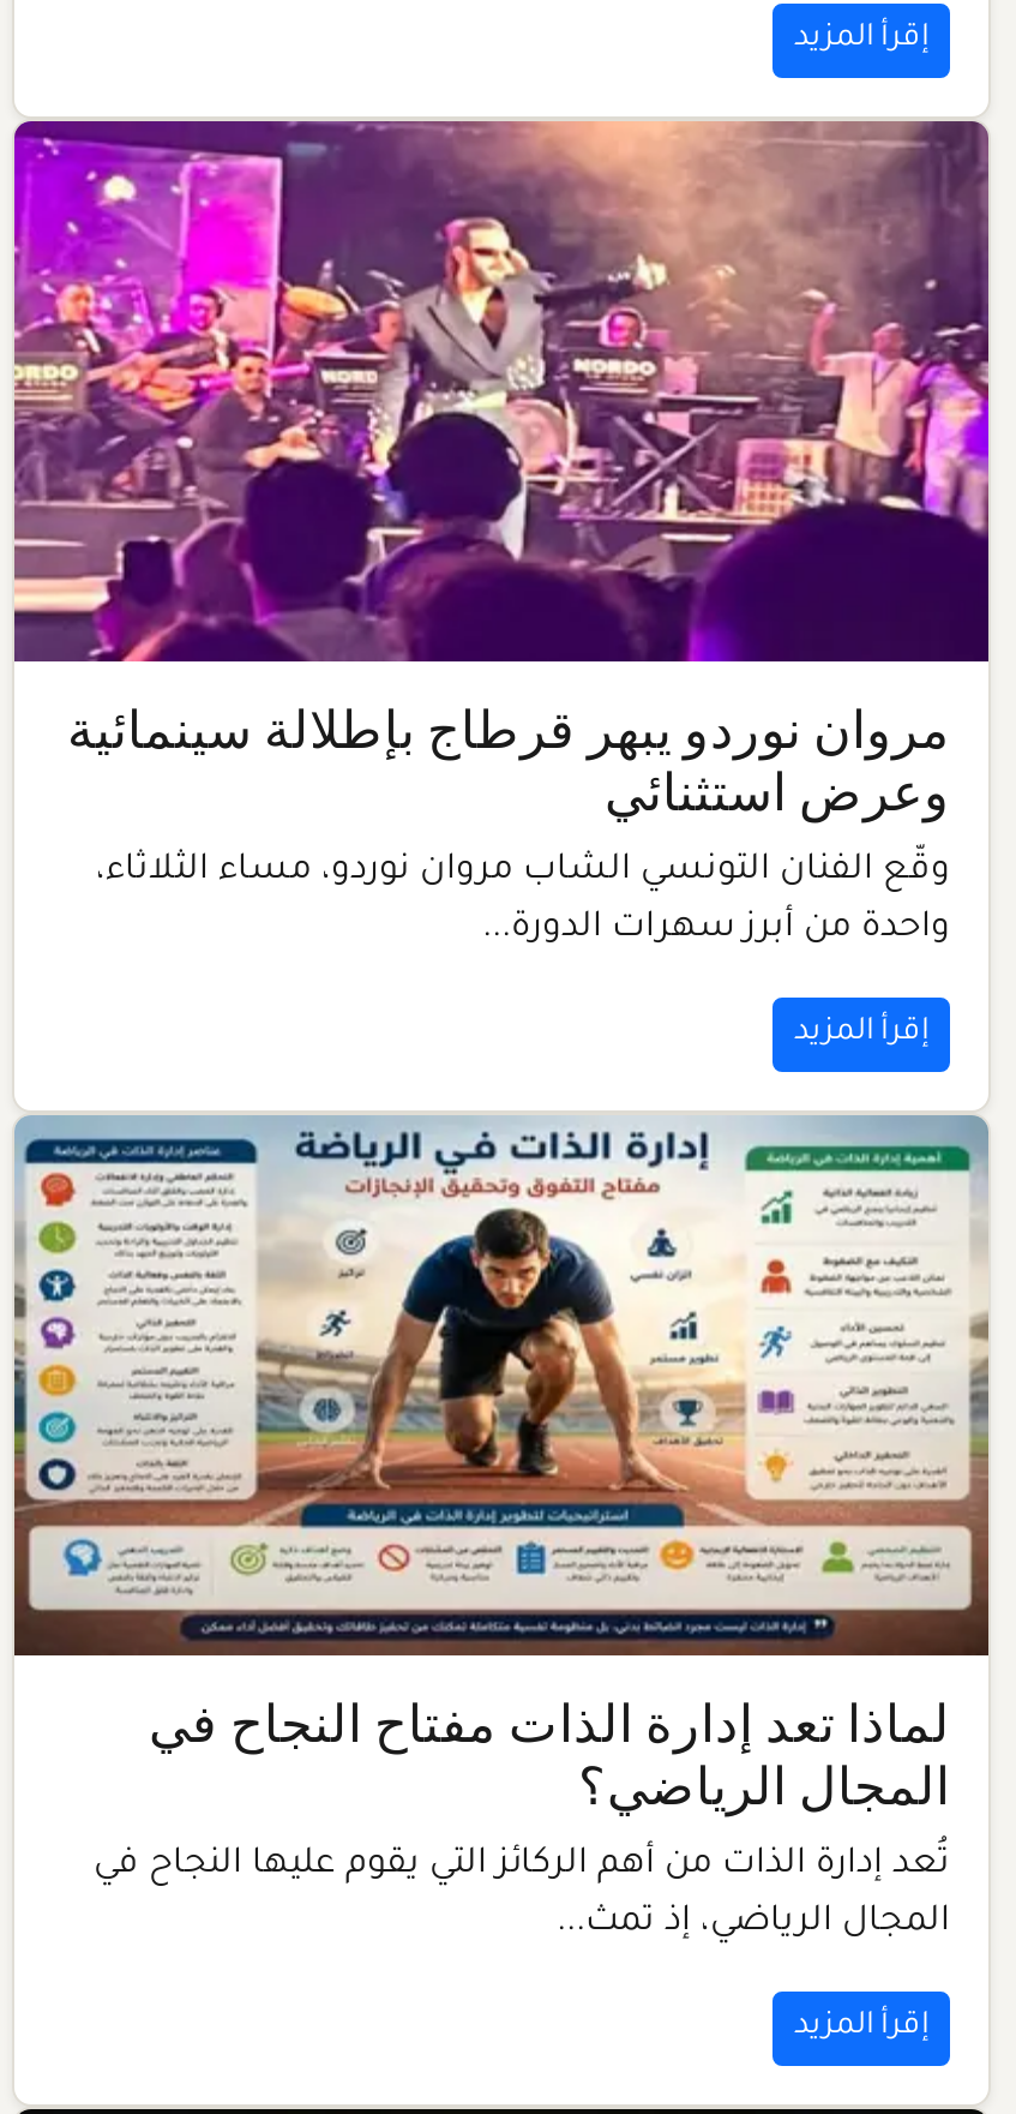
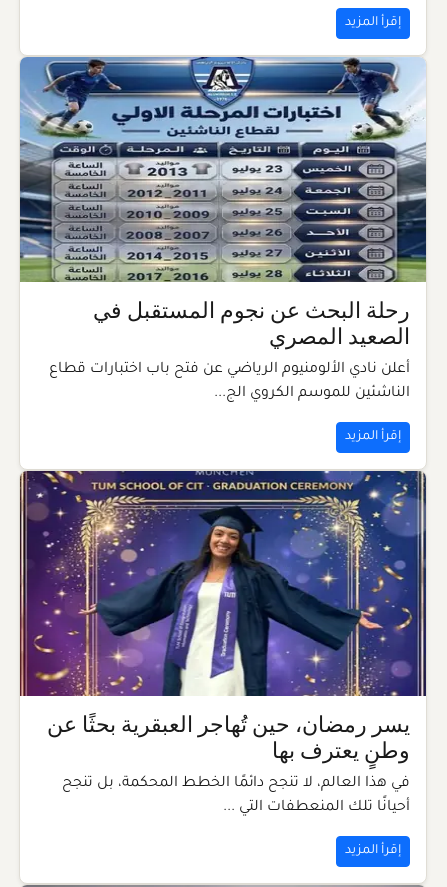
[12,119,991,823] [image] | مروان نوردو يبهر قرطاج بإطلالة سينمائية | وعرض استثنائي -> [19,56,427,349] [image] | رحلة البحث عن نجوم المستقبل في | الصعيد المصري
[96,854,950,892] وقّع الفنان التونسي الشاب مروان نوردو، مساء الثلاثاء، -> [49,362,410,378] أعلن نادي الألومنيوم الرياضي عن فتح باب اختبارات قطاع
[482,911,950,950] واحدة من أبرز سهرات الدورة... -> [214,386,410,402] الناشئين للموسم الكروي الج...
[14,1115,991,1817] [image] | لماذا تعد إدارة الذات مفتاح النجاح في | المجال الرياضي؟ -> [19,470,427,763] [image] | يسر رمضان، حين تُهاجر العبقرية بحثًا عن | وطنٍ يعترف بها
[94,1848,950,1886] تُعد إدارة الذات من أهم الركائز التي يقوم عليها النجاح في -> [62,776,410,792] في هذا العالم، لا تنجح دائمًا الخطط المحكمة، بل تنجح
[557,1905,950,1944] المجال الرياضي، إذ تمث... -> [223,800,410,816] أحيانًا تلك المنعطفات التي ...

